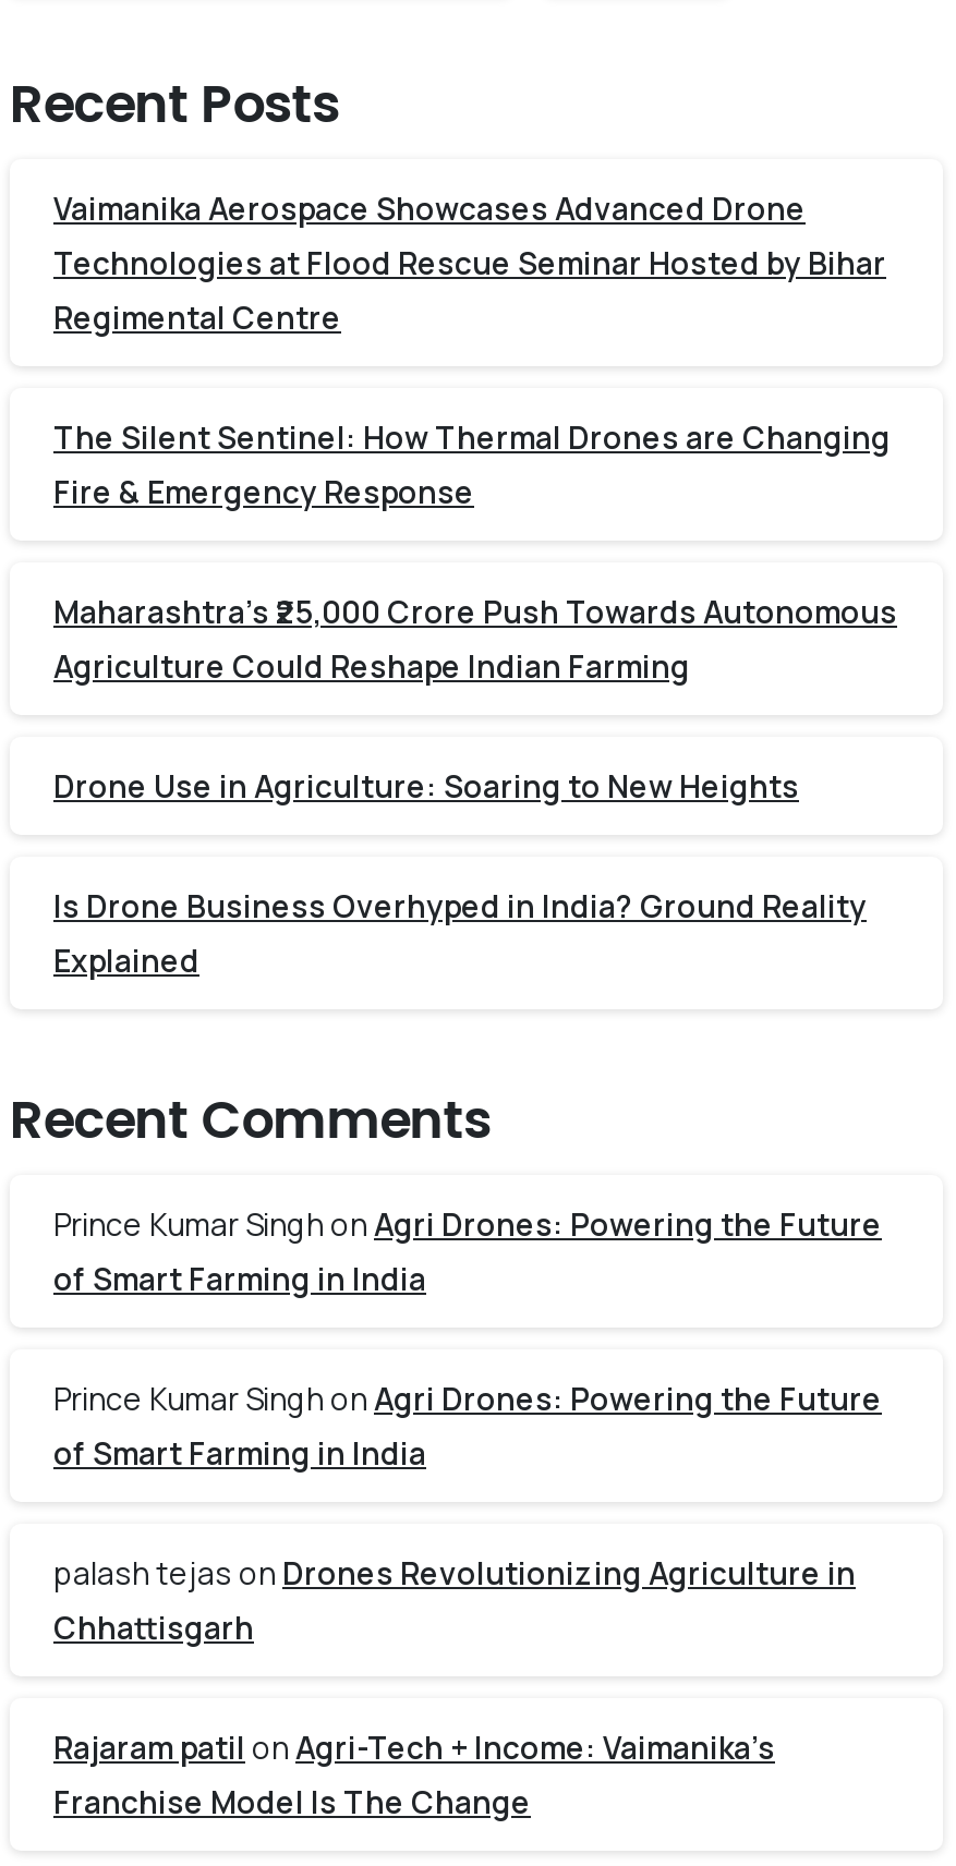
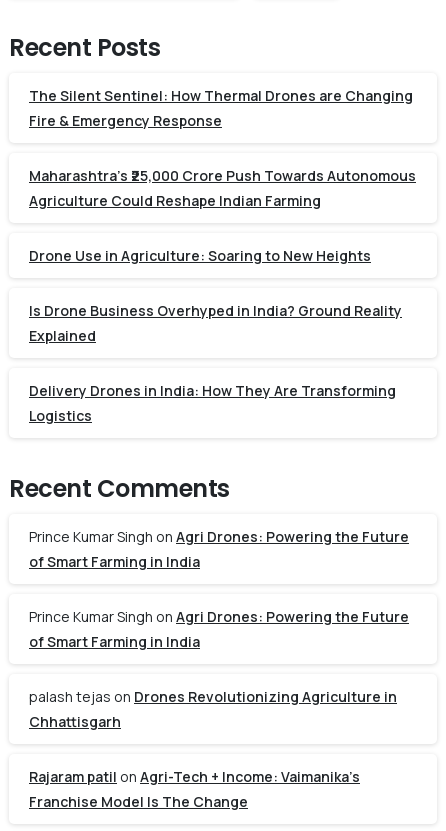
[53,187,886,338] Vaimanika Aerospace Showcases Advanced Drone | Technologies at Flood Rescue Seminar Hosted by Bihar | Regimental Centre -> none
moved [53,416,897,981] -> [29,86,416,345]: The Silent Sentinel: How Thermal Drones are Changing | Fire & Emergency Response | Maharashtra’s ₹25,000 Crore Push Towards Autonomous | Agriculture Could Reshape Indian Farming | Drone Use in Agriculture: Soaring to New Heights | Is Drone Business Overhyped in India? Ground Reality | Explained
none -> [29,381,396,425] Delivery Drones in India: How They Are Transforming | Logistics

